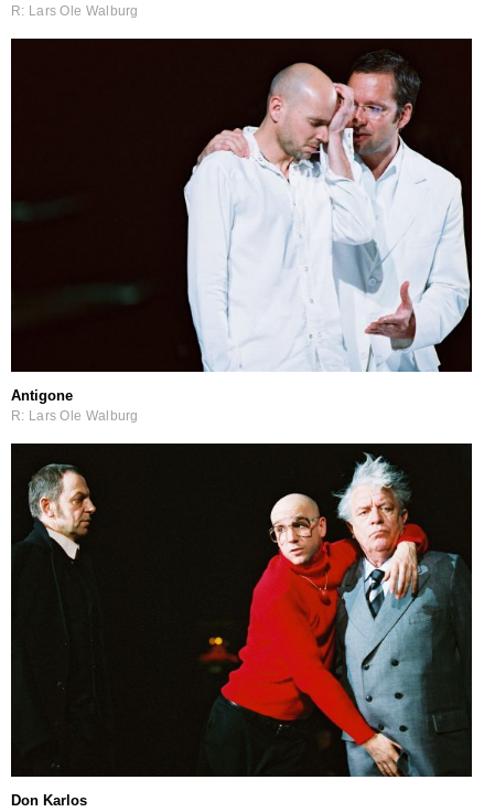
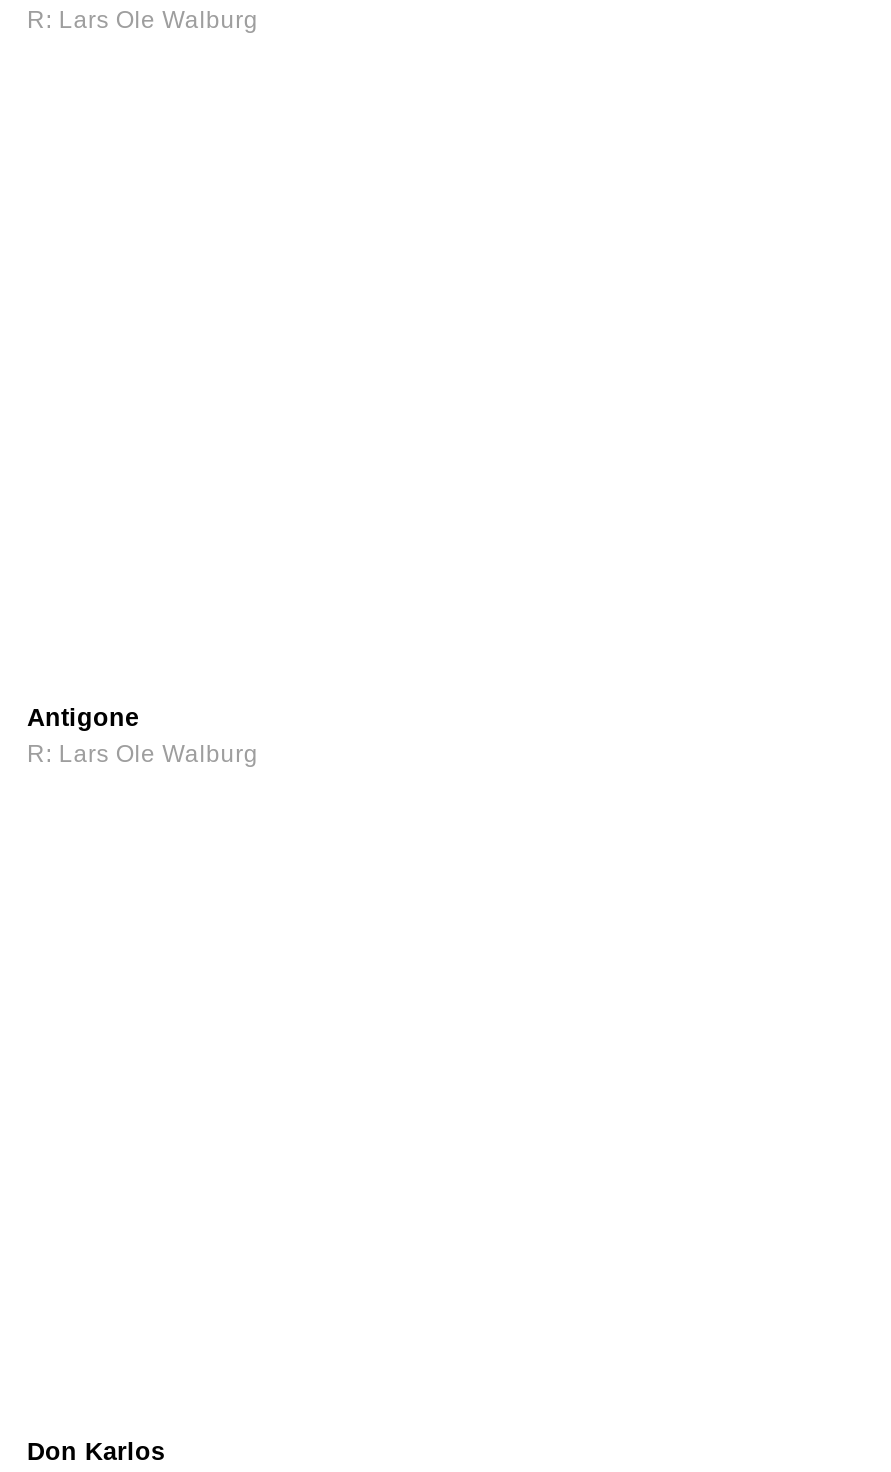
[10,38,473,373] [image] -> none
[10,442,473,778] [image] -> none

